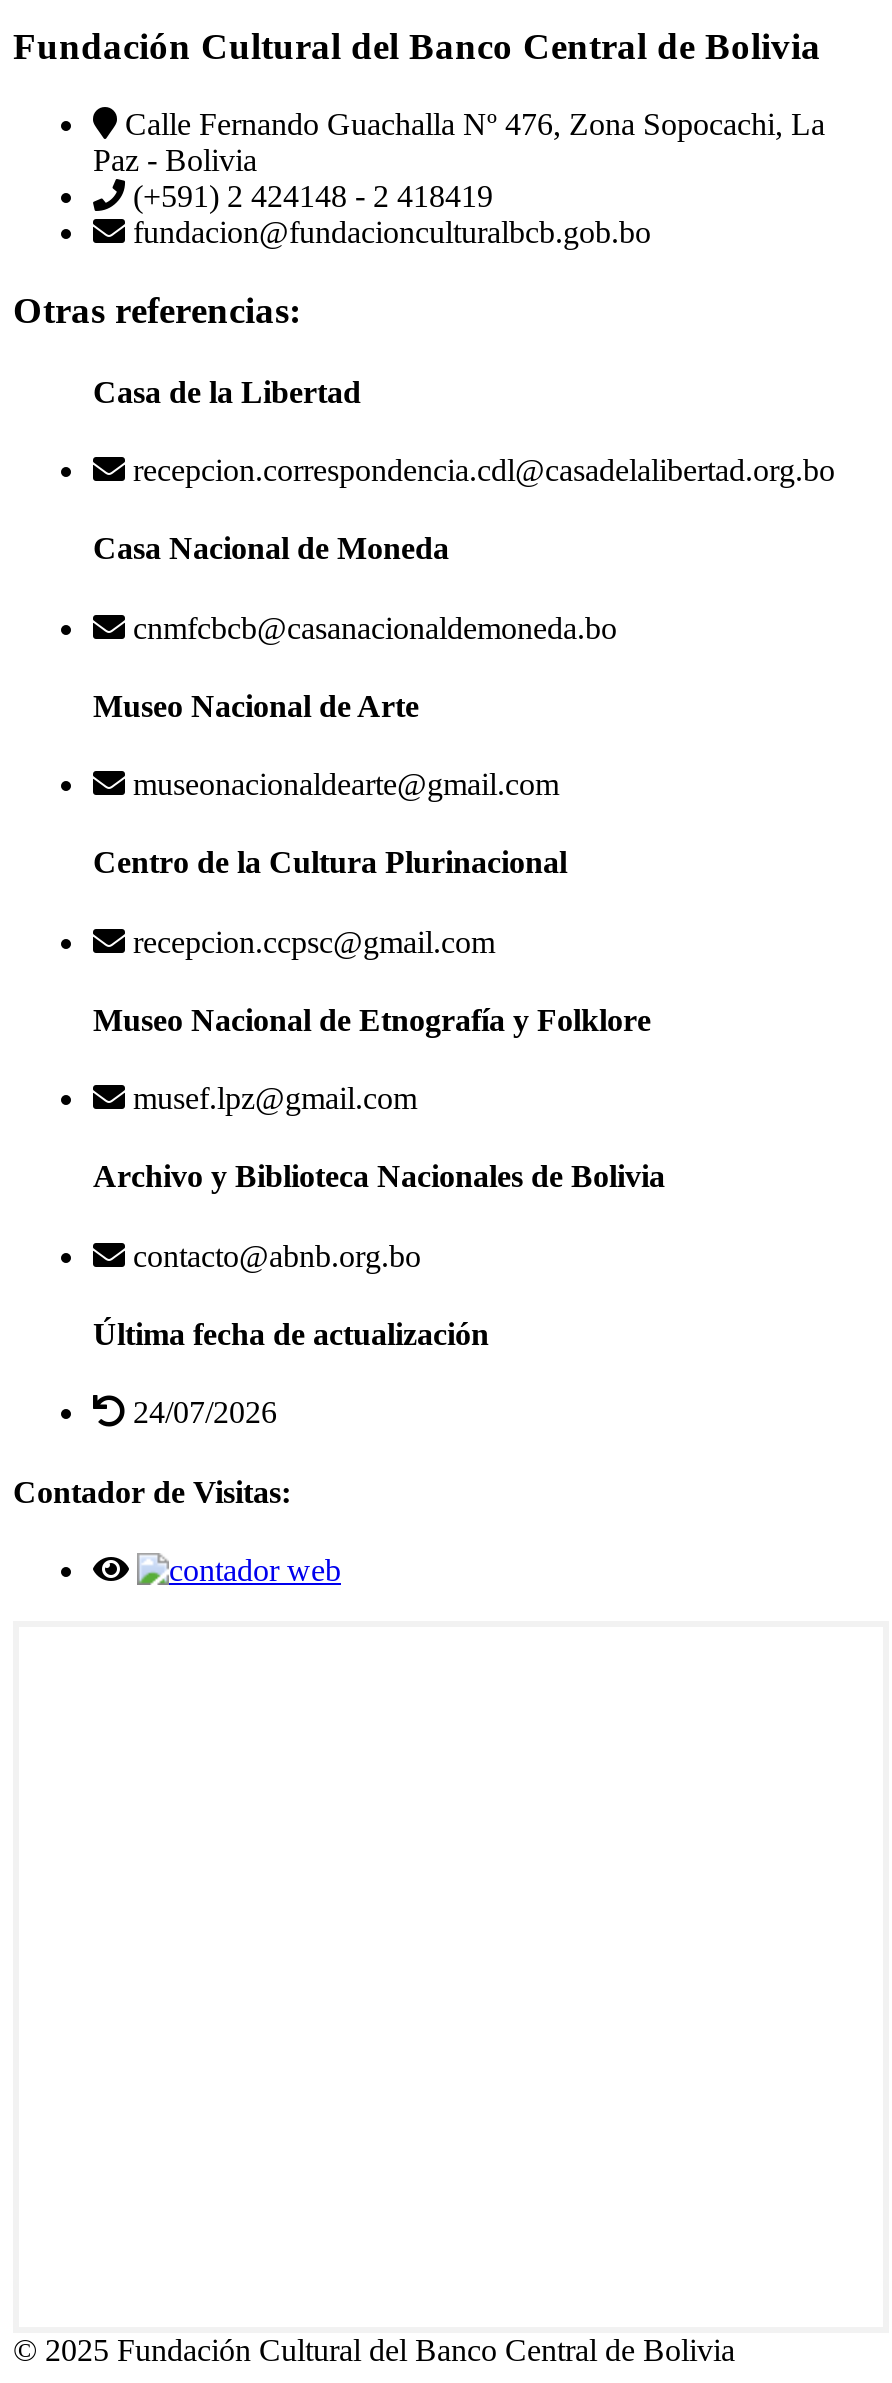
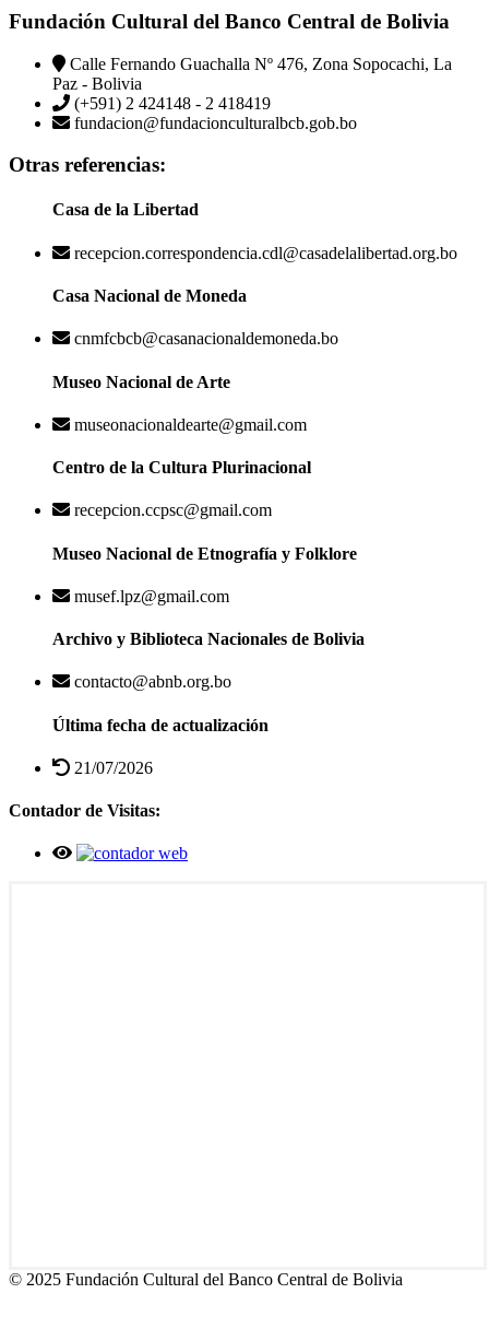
[125,1396,277,1430] 24/07/2026 -> [70,758,153,777] 21/07/2026

